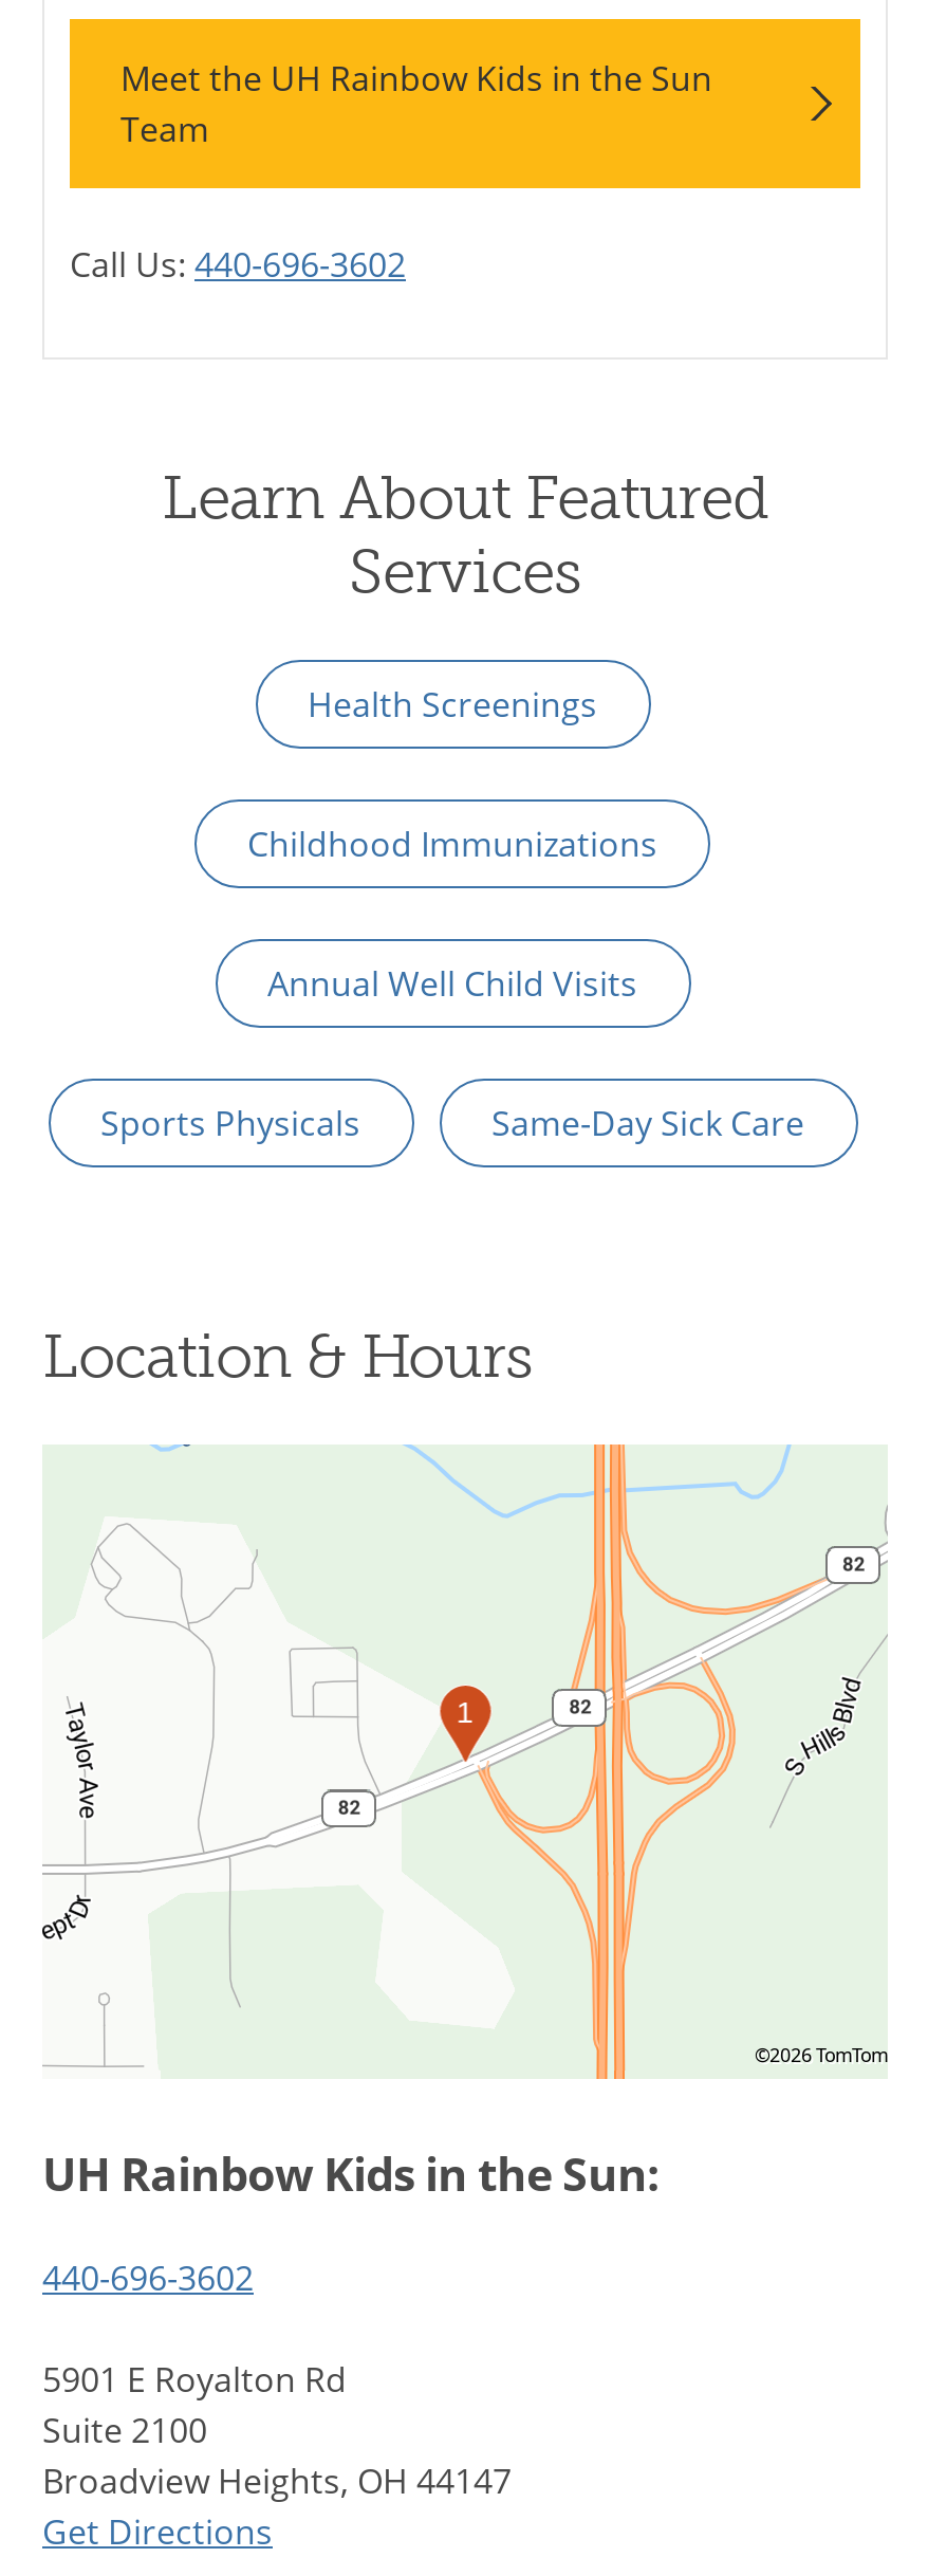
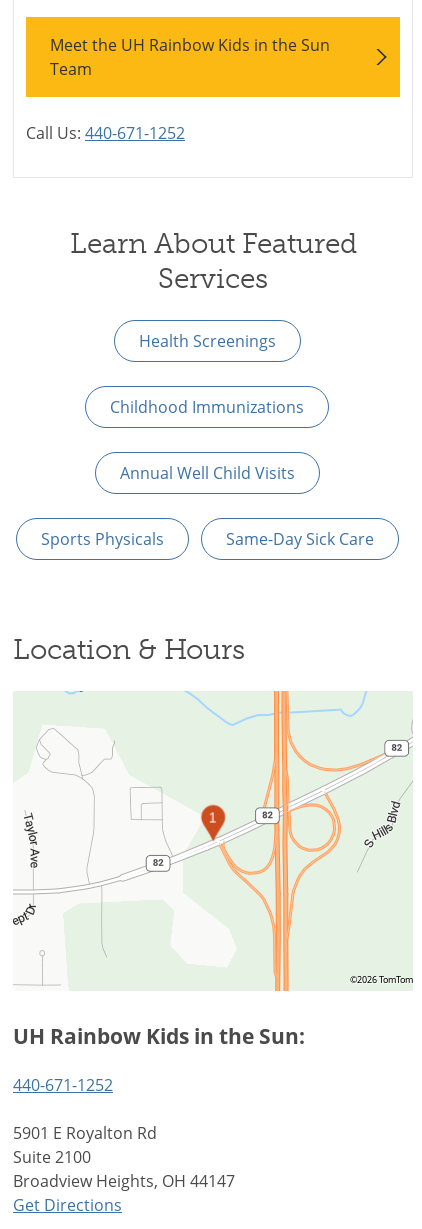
[70,241,406,288] Call Us: 440-696-3602 -> [26,122,185,143] Call Us: 440-671-1252
[42,2255,254,2301] 440-696-3602 -> [13,1074,113,1095] 440-671-1252

